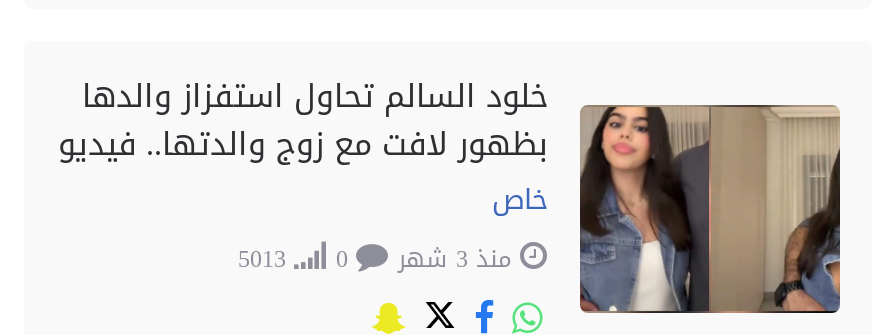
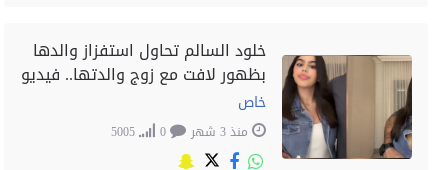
[238,237,348,281] 5013 0 -> [111,121,166,143] 5005 0

